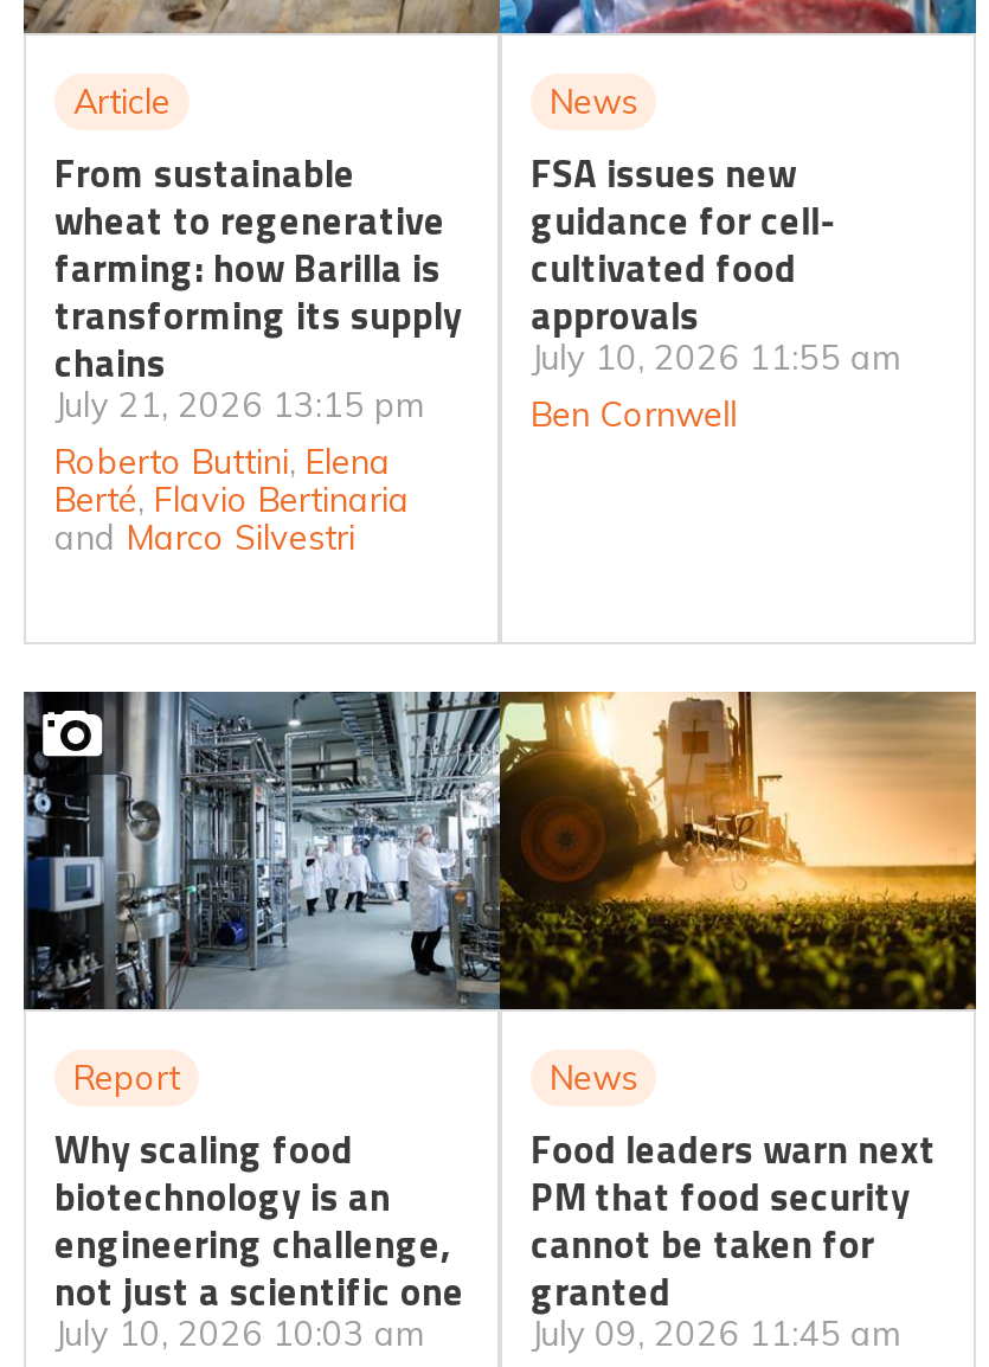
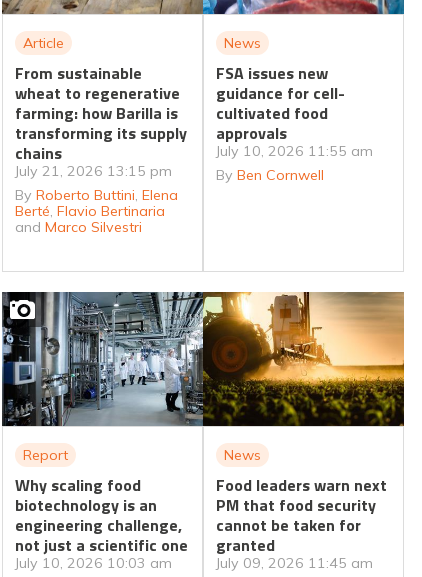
[531,394,737,436] Ben Cornwell -> [216,166,324,184] By Ben Cornwell
[54,441,391,484] Roberto Buttini, Elena -> [15,186,178,204] By Roberto Buttini, Elena

